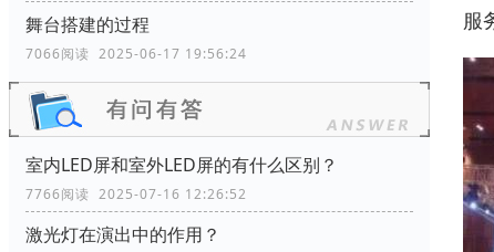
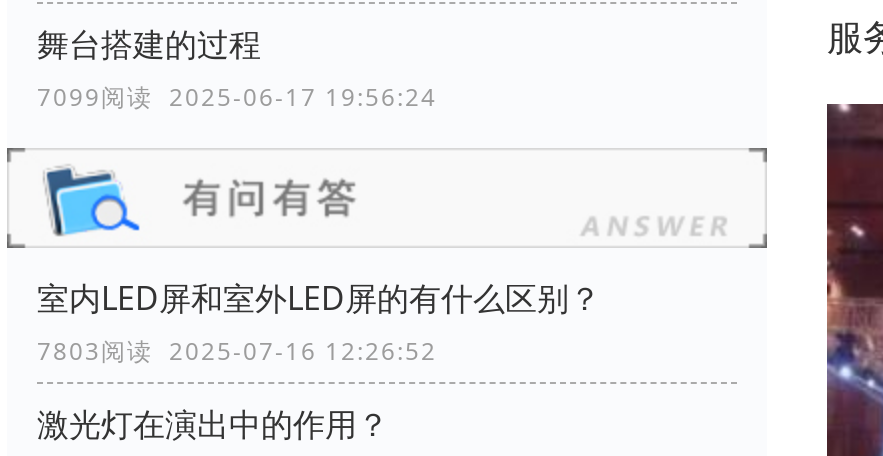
[25,44,247,63] 7066阅读 2025-06-17 19:56:24 -> [37,80,437,114] 7099阅读 2025-06-17 19:56:24
[25,185,247,204] 7766阅读 2025-07-16 12:26:52 -> [37,334,437,368] 7803阅读 2025-07-16 12:26:52

